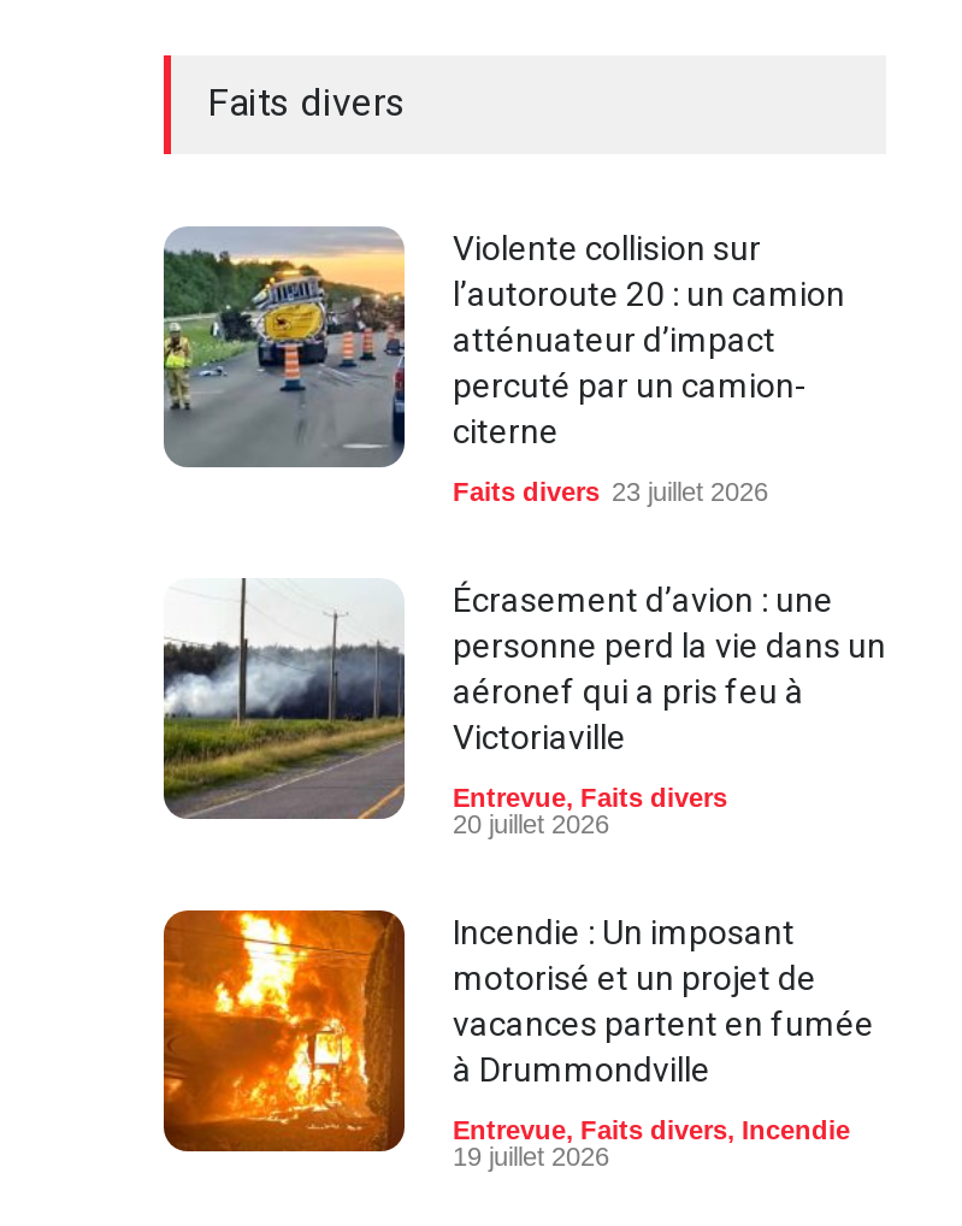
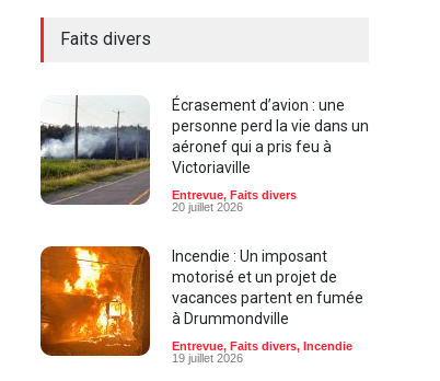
[161,226,845,506] [image] | Violente collision sur | l’autoroute 20 : un camion | atténuateur d’impact | percuté par un camion- | citerne | Faits divers 23 juillet 2026 -> none

